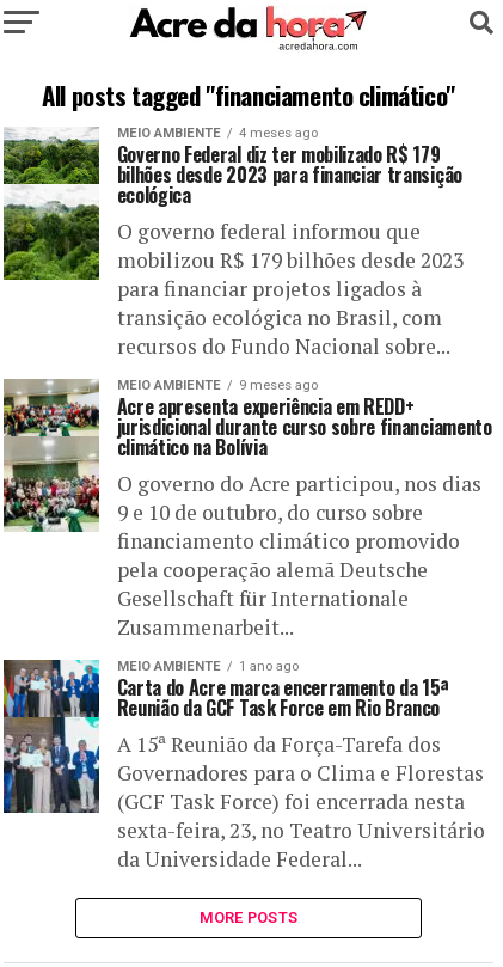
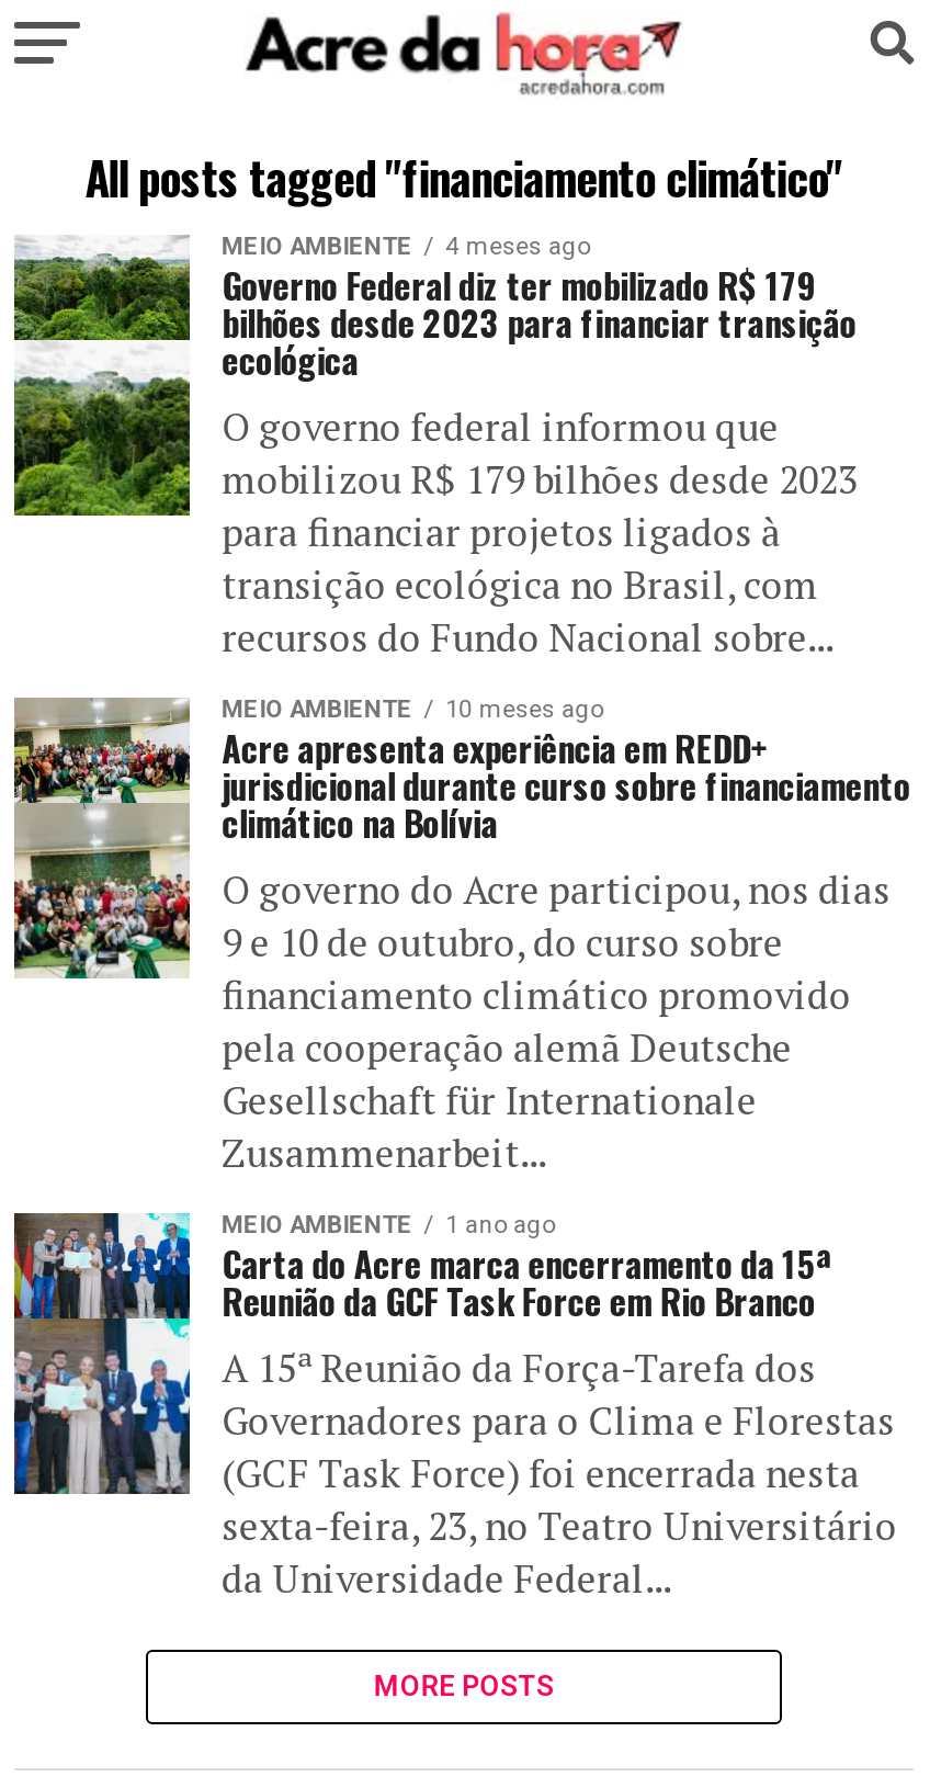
[117,378,317,393] MEIO AMBIENTE 9 meses ago -> [222,695,604,724] MEIO AMBIENTE 10 meses ago

